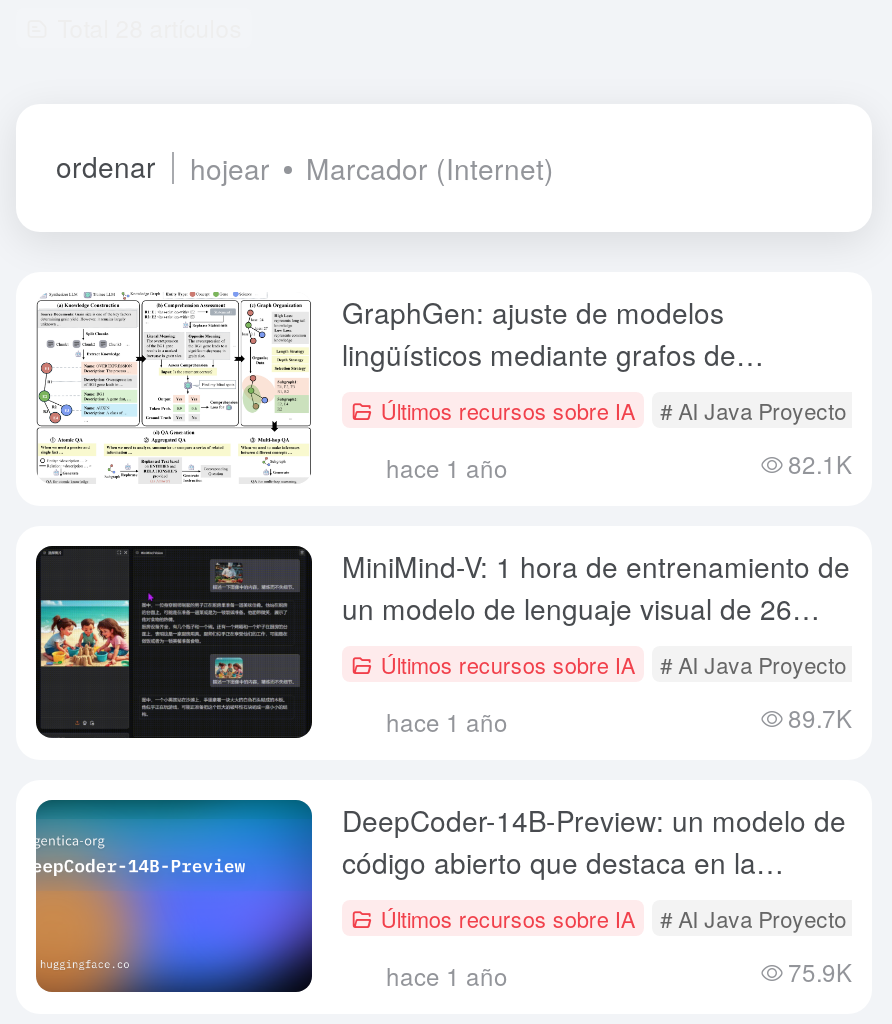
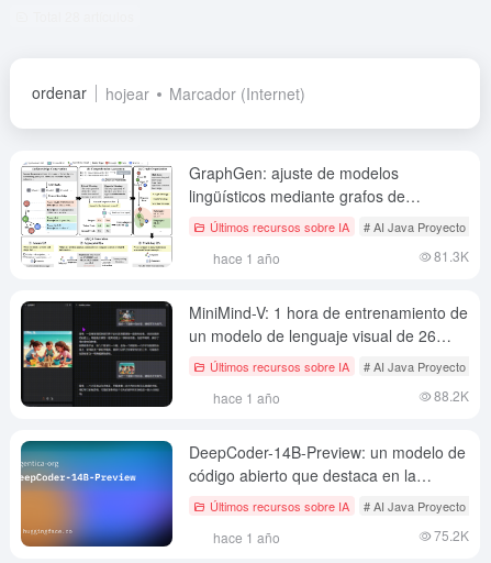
[788,446,852,480] 82.1K -> [434,246,469,265] 81.3K
[788,700,852,734] 89.7K -> [434,386,469,404] 88.2K
[788,954,852,988] 75.9K -> [434,525,469,544] 75.2K

